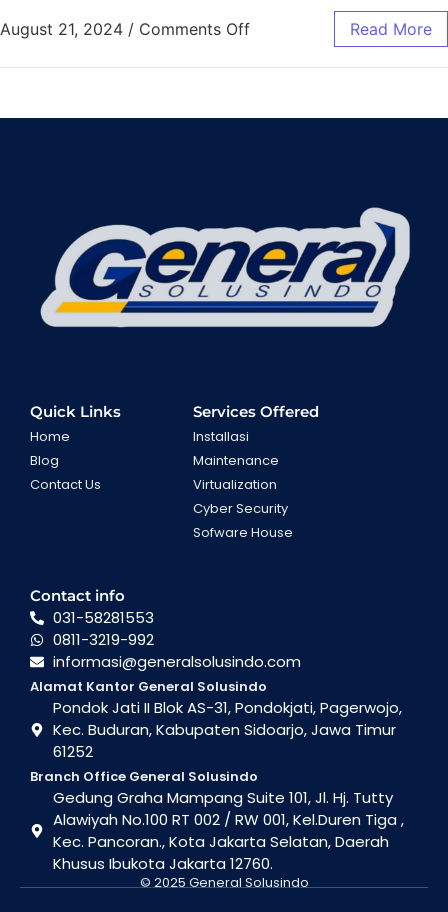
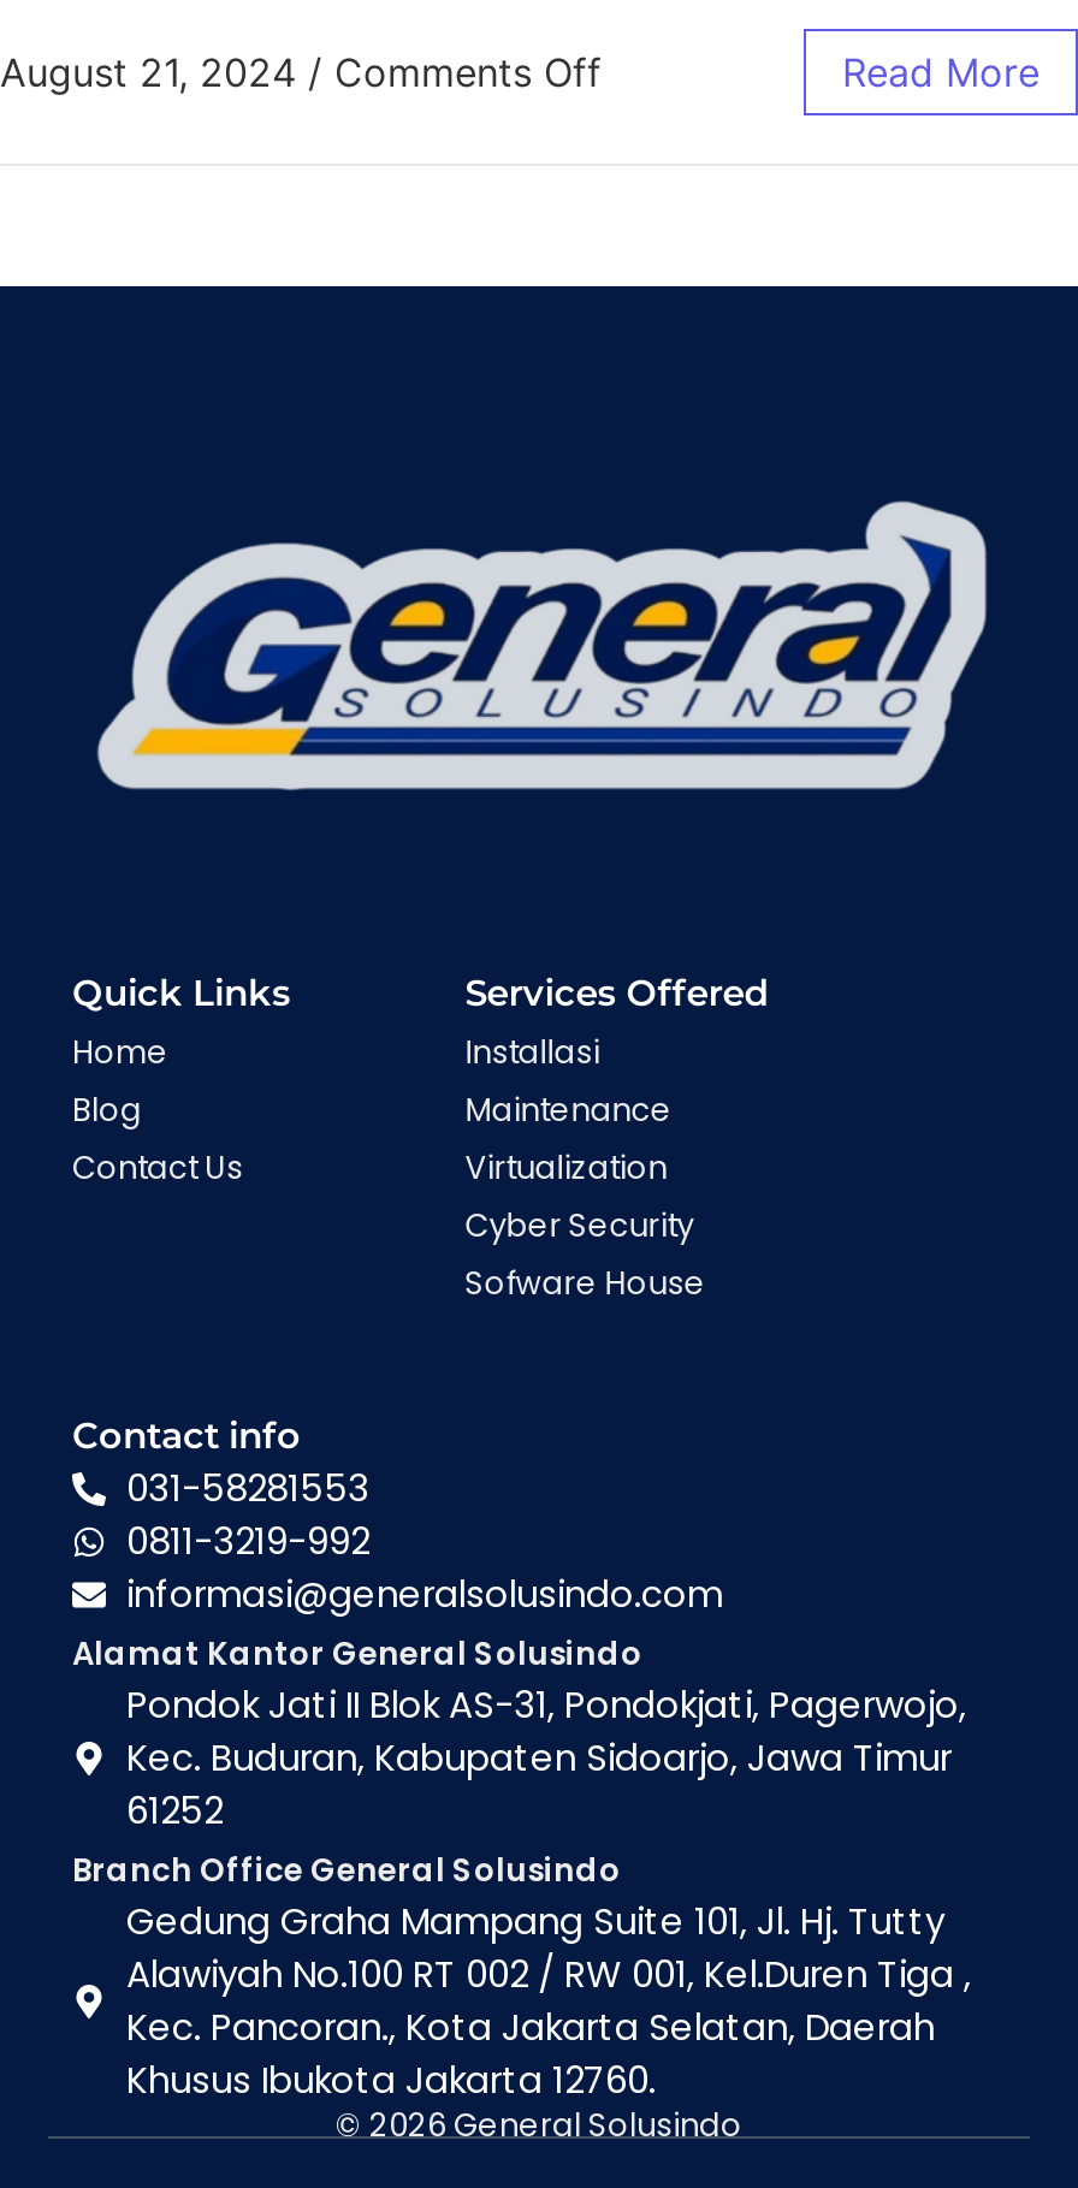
[139,873,308,892] © 2025 General Solusindo -> [336,2103,742,2149] © 2026 General Solusindo

